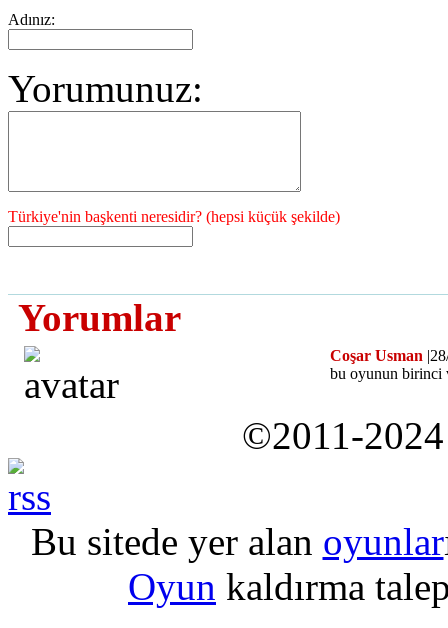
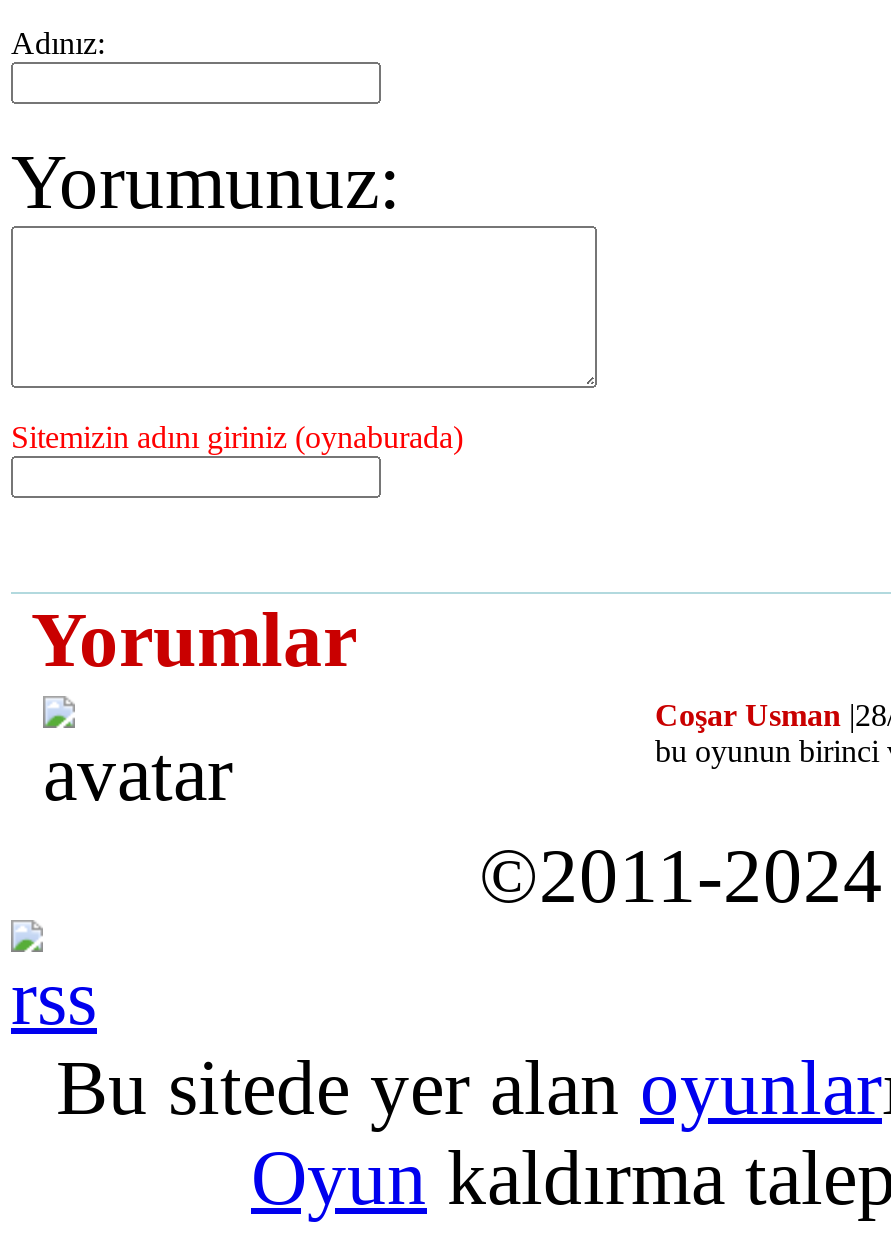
[8,208,340,225] Türkiye'nin başkenti neresidir? (hepsi küçük şekilde) -> [11,420,463,454] Sitemizin adını giriniz (oynaburada)

